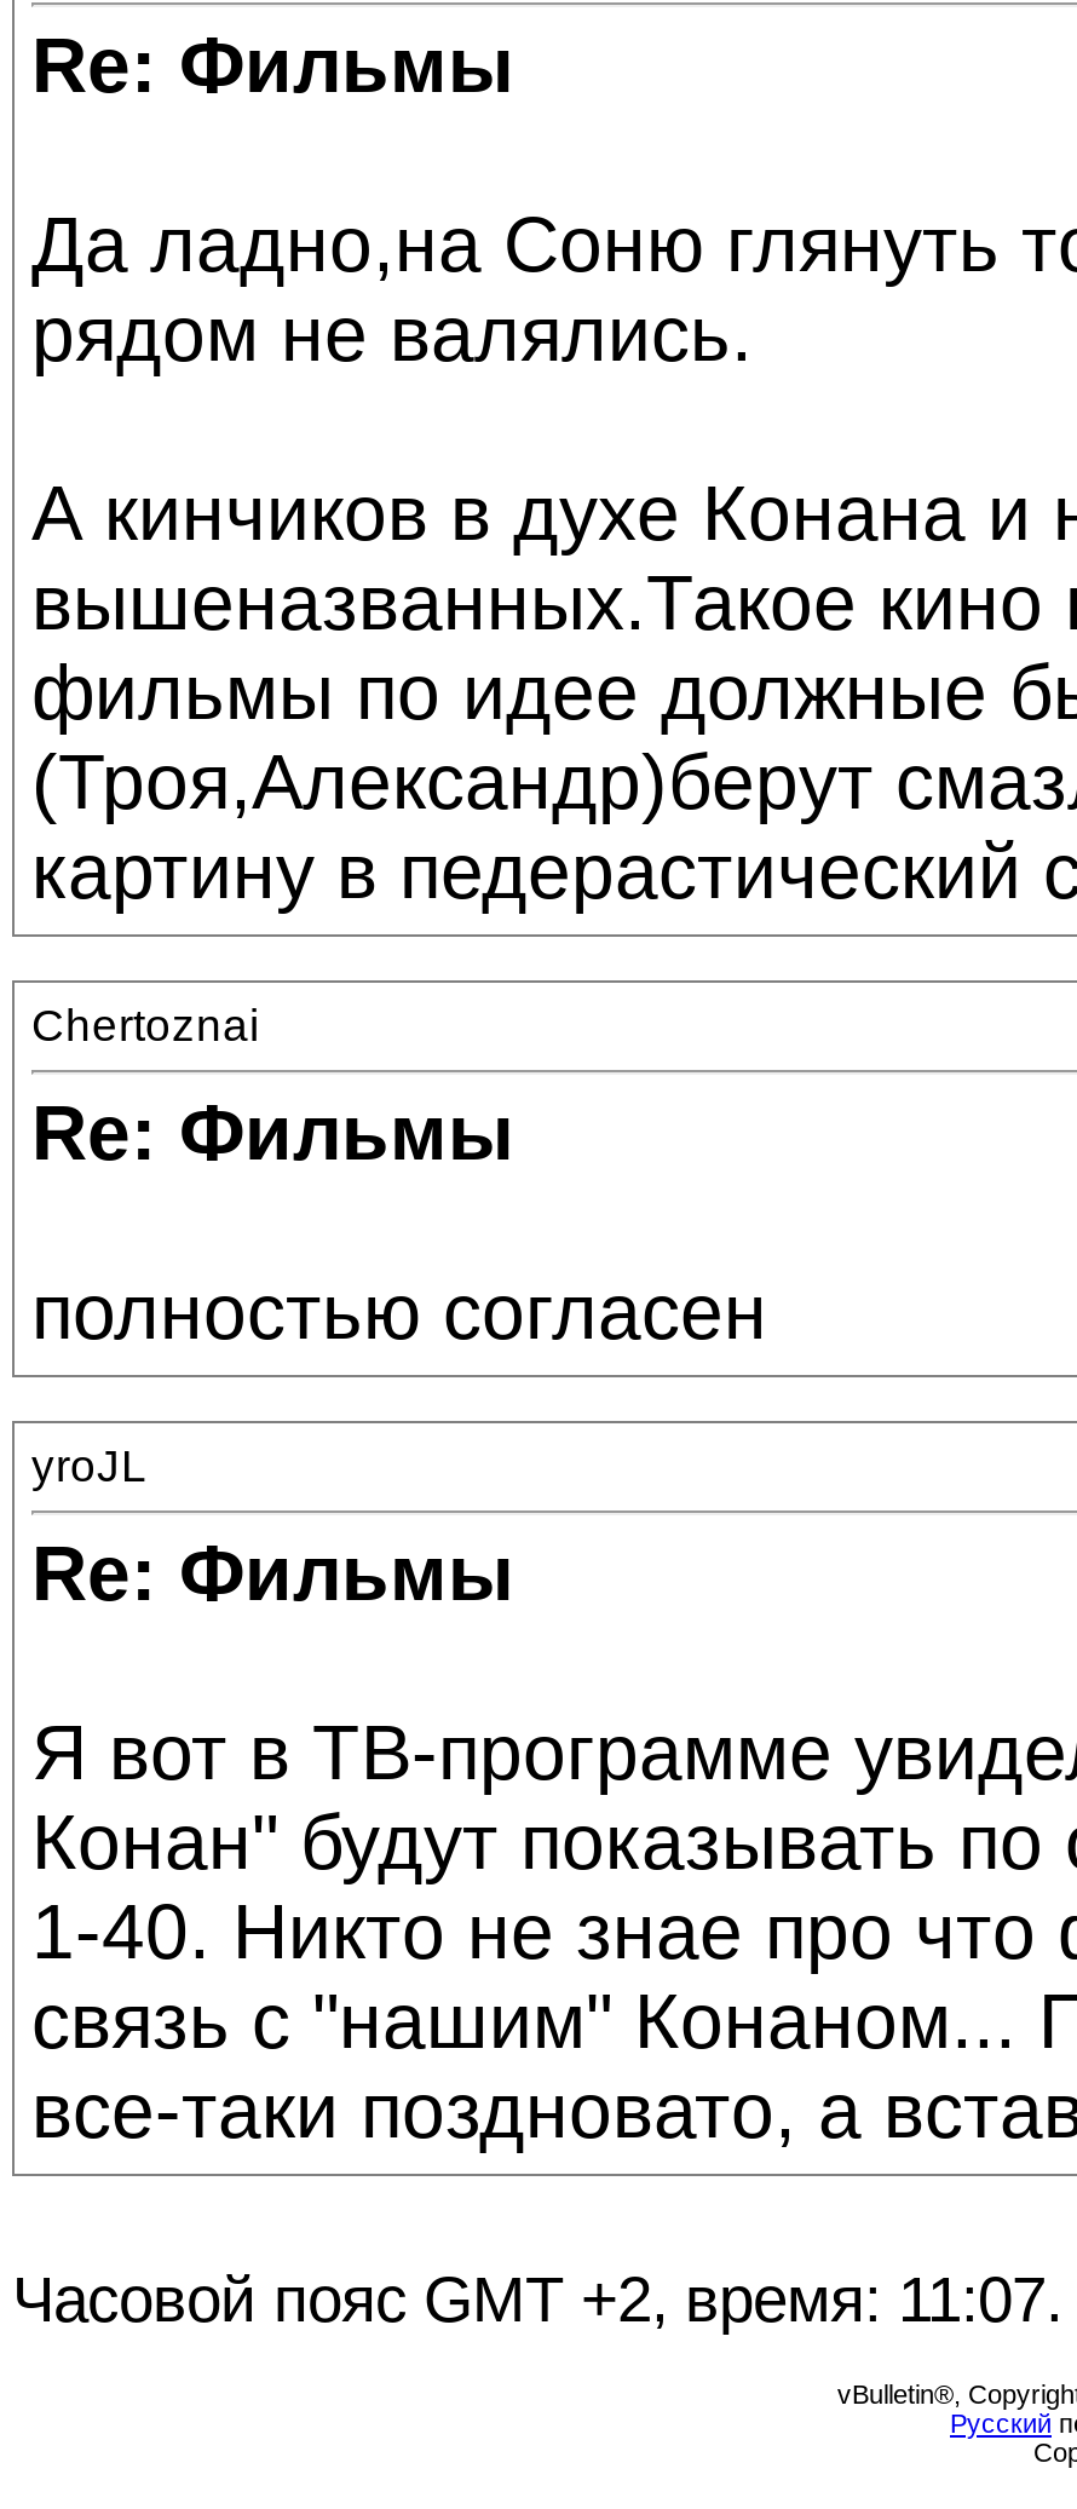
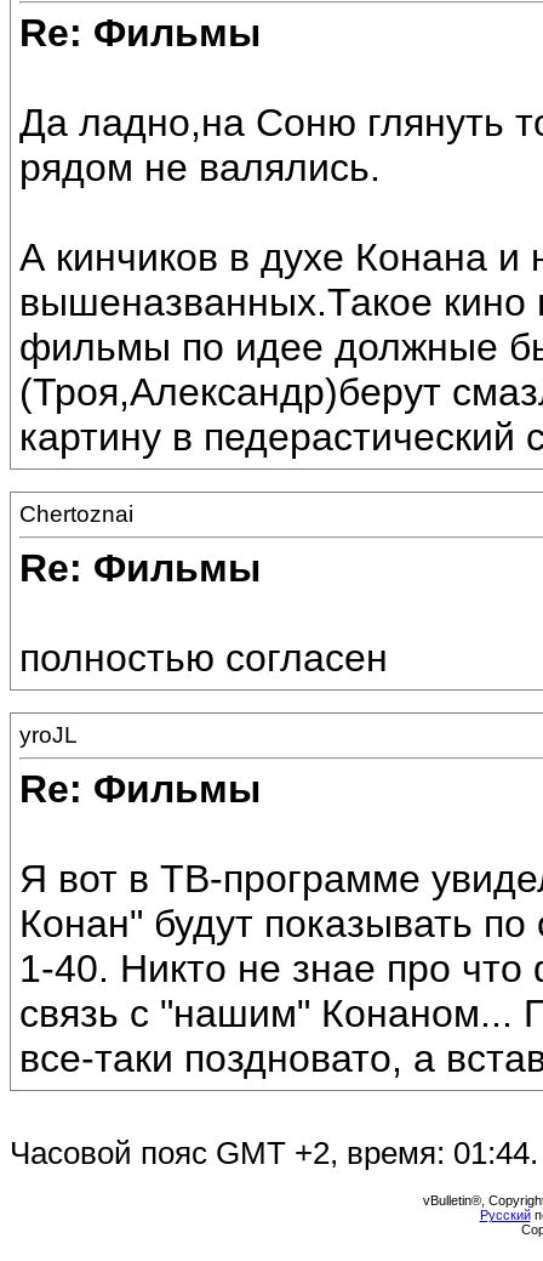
[12,2263,1062,2336] Часовой пояс GMT +2, время: 11:07. -> [10,1135,538,1171] Часовой пояс GMT +2, время: 01:44.

